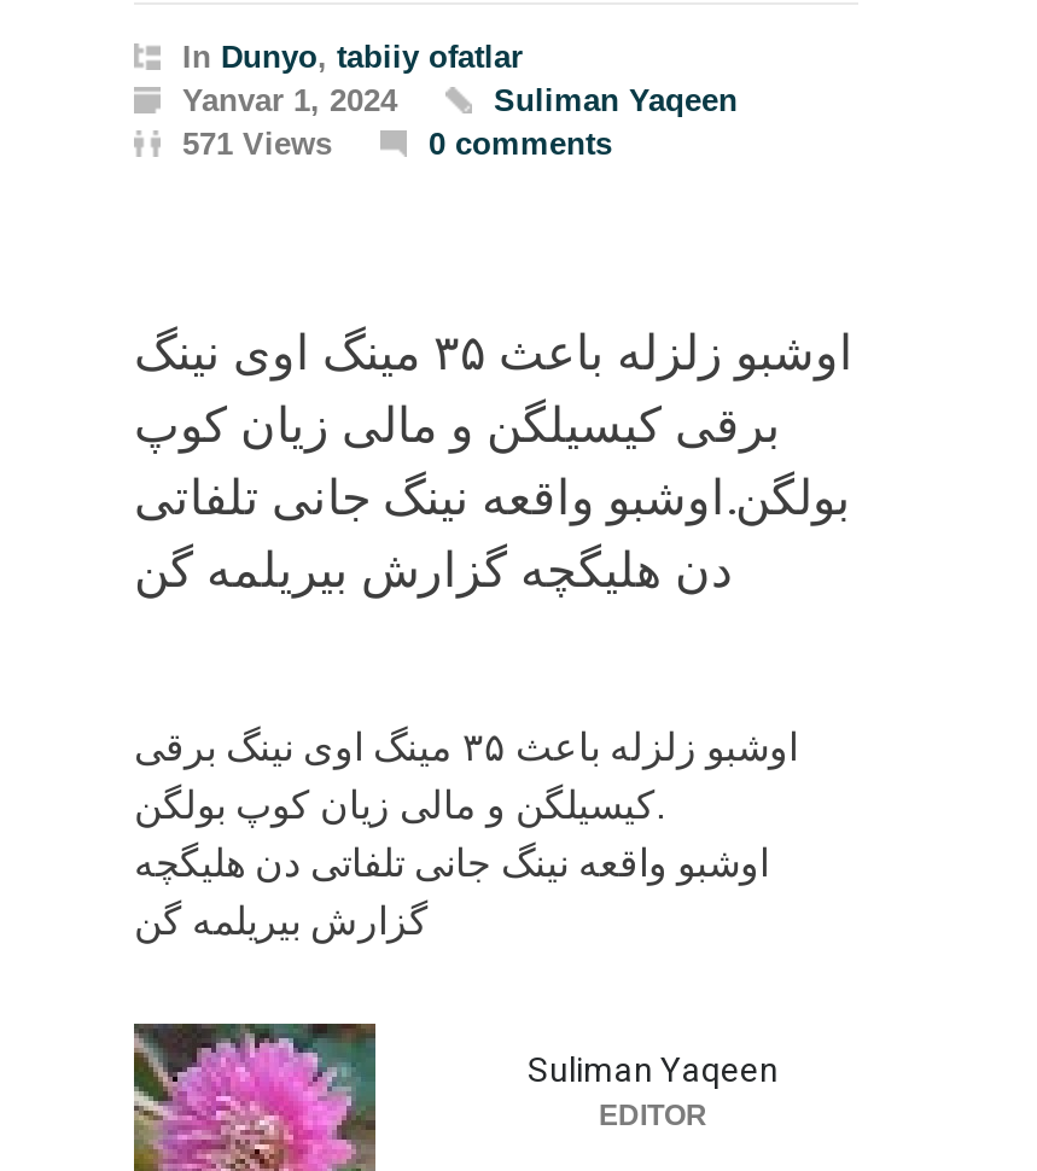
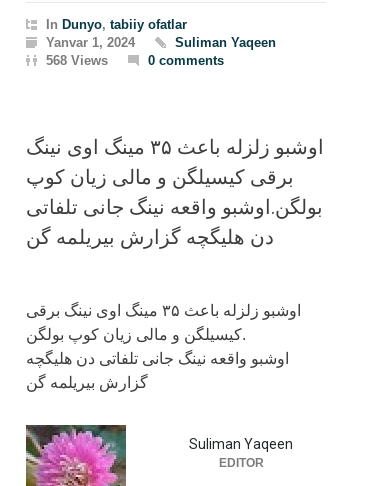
[182,125,332,162] 571 Views -> [46,53,108,68] 568 Views

